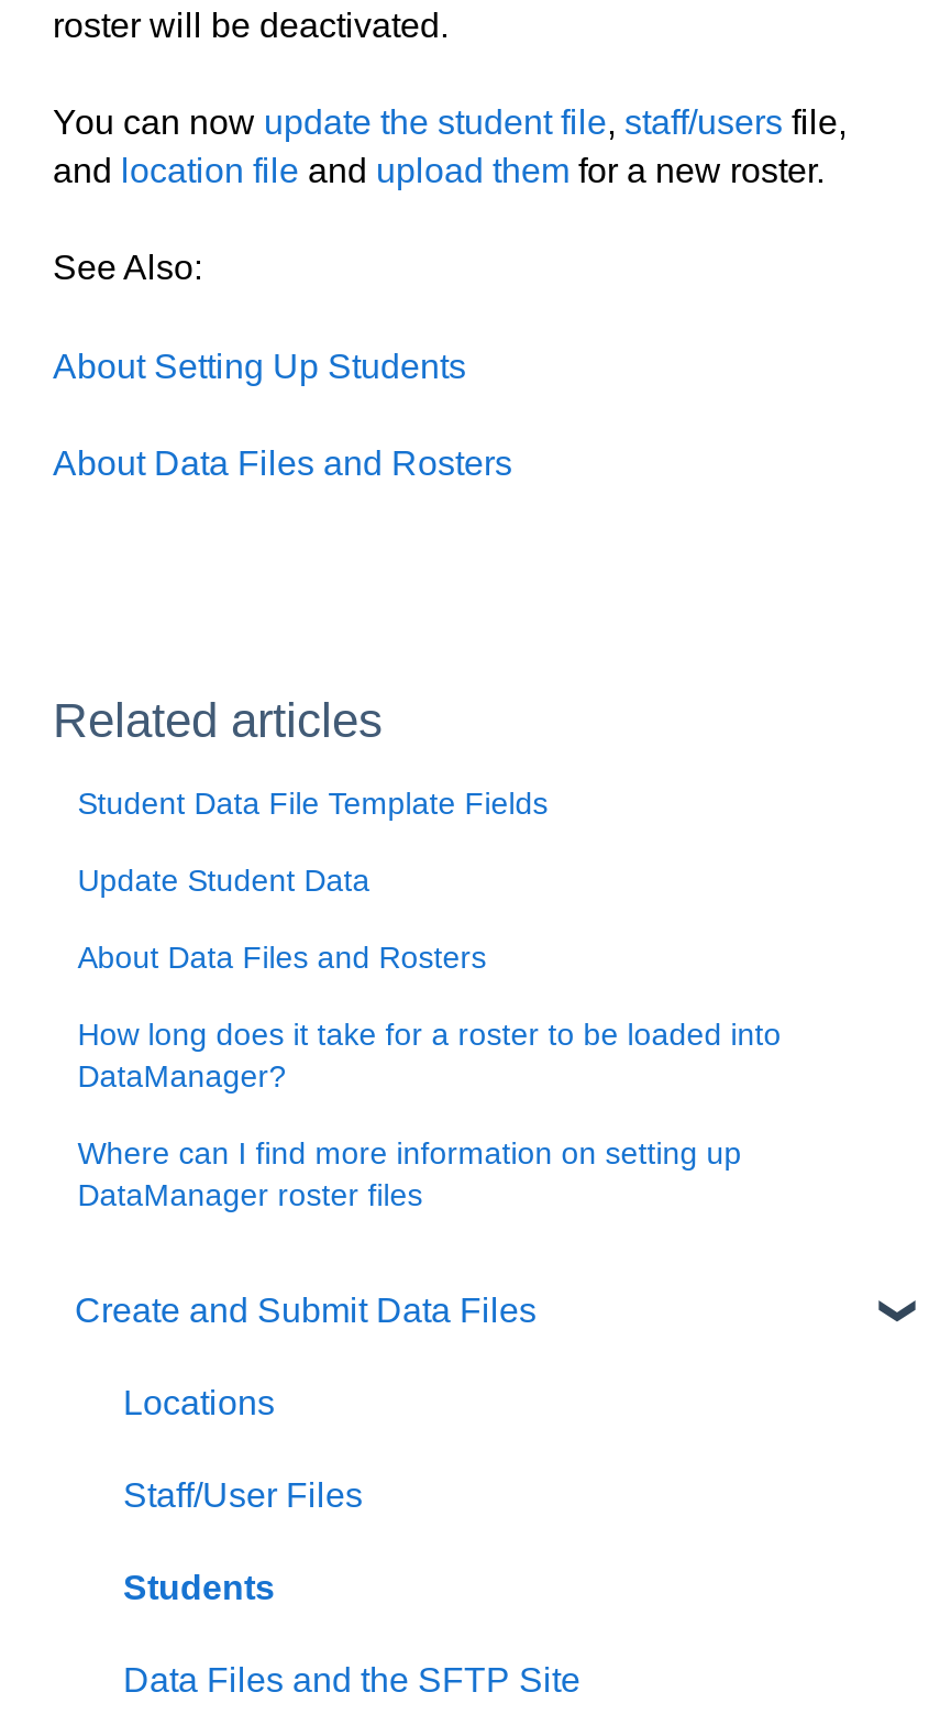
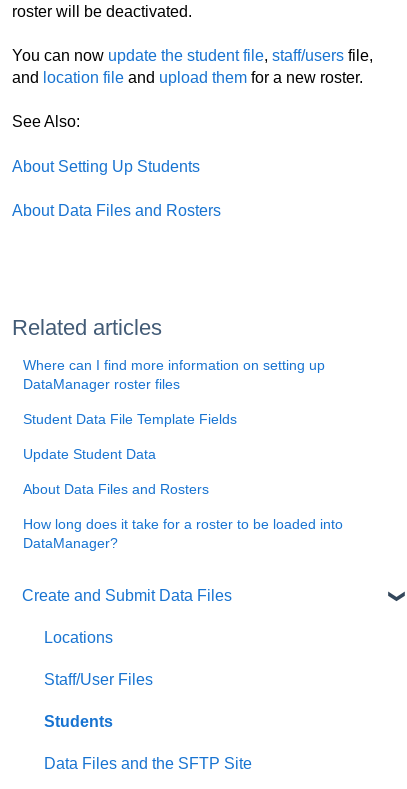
moved [77,785,781,1093] -> [23,411,343,551]: Student Data File Template Fields | Update Student Data | About Data Files and Rosters | How long does it take for a roster to be loaded into | DataManager?
moved [77,1134,741,1211] -> [23,357,325,392]: Where can I find more information on setting up | DataManager roster files

